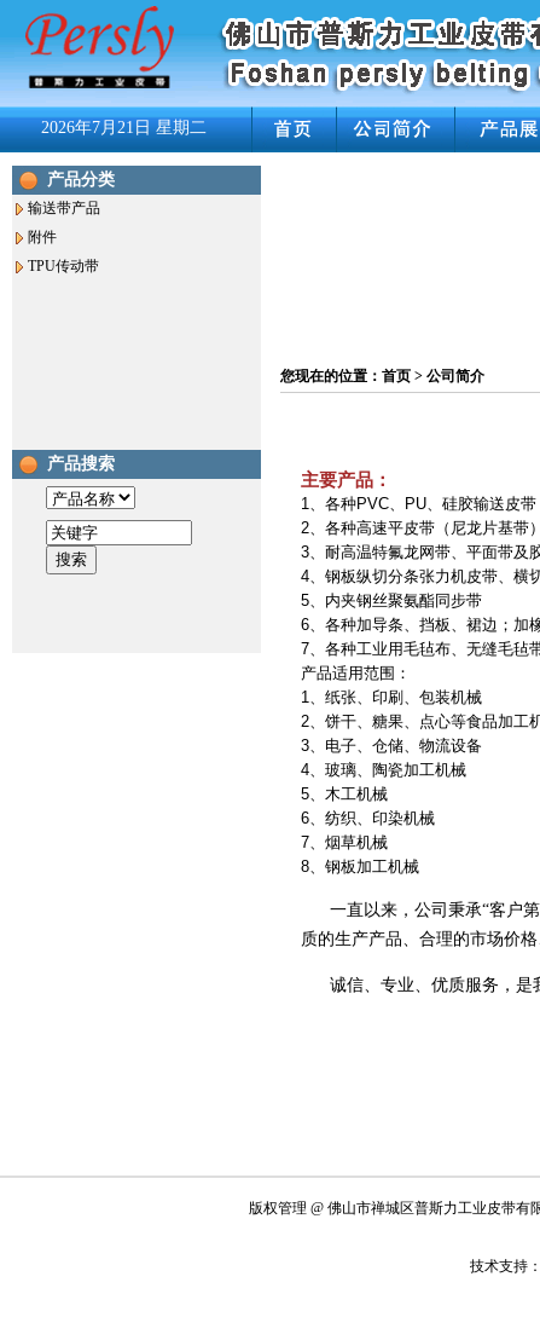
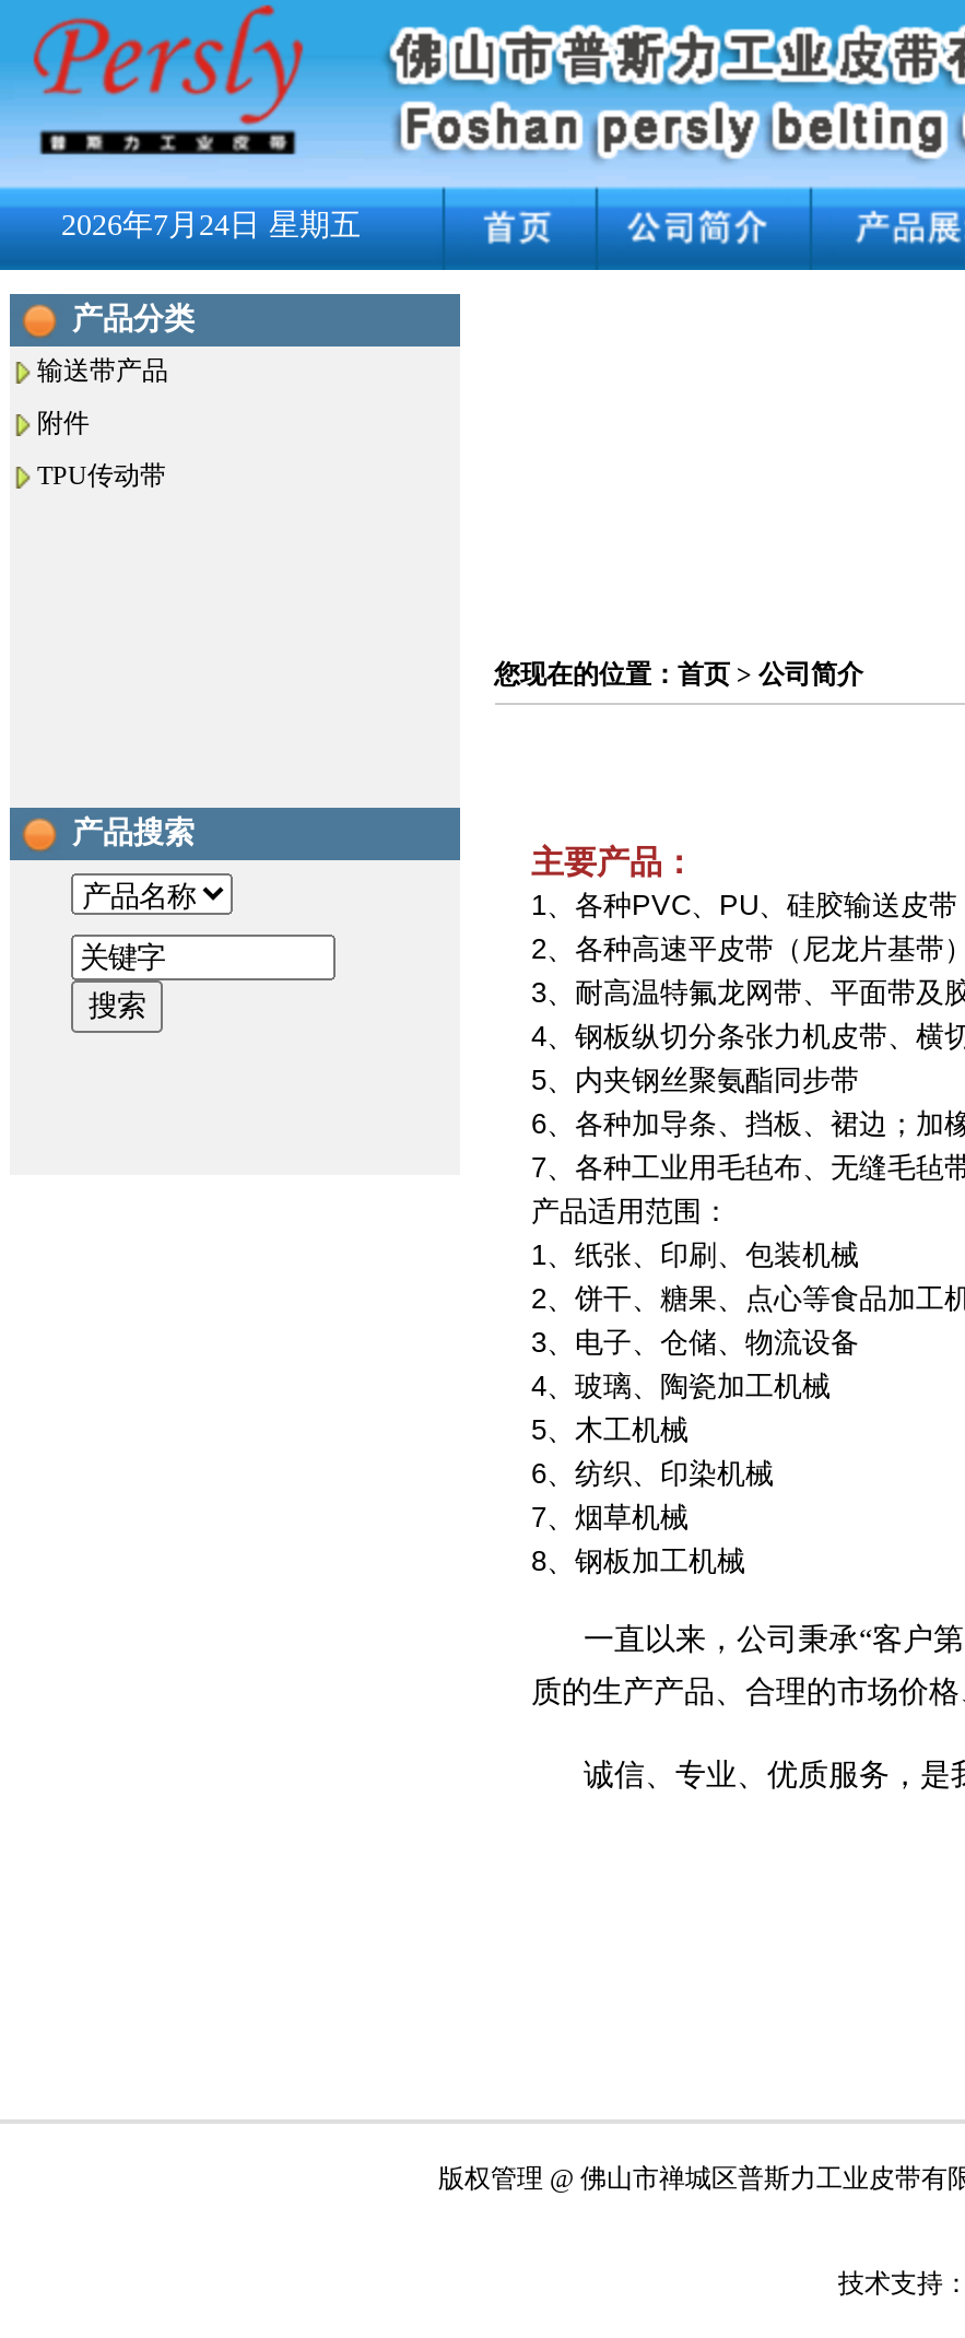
[40,119,206,137] 2026年7月21日 星期二 -> [61,209,361,242] 2026年7月24日 星期五

